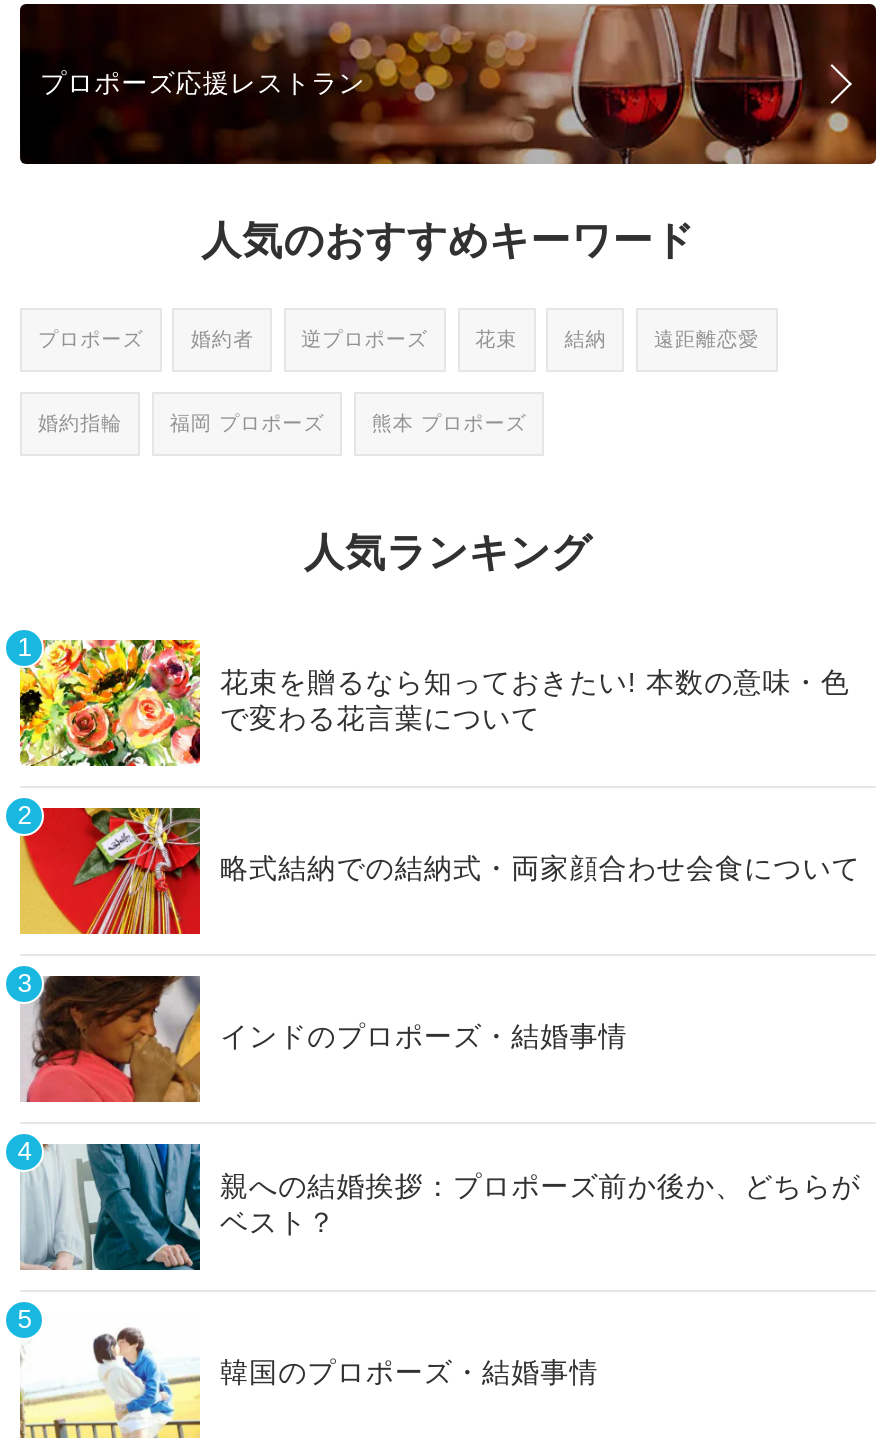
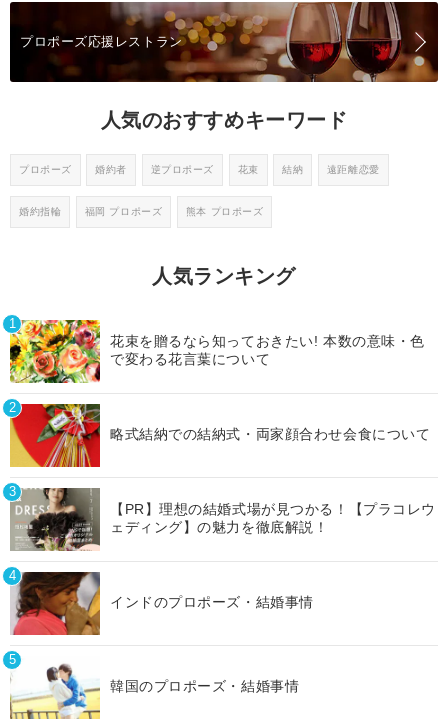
none -> [10,488,436,551] [image] | 【PR】理想の結婚式場が見つかる！【プラコレウ | ェディング】の魅力を徹底解説！
moved [0,966,628,1104] -> [0,567,314,636]: [image] | インドのプロポーズ・結婚事情
[22,1142,861,1272] [image] | 親への結婚挨拶：プロポーズ前か後か、どちらが | ベスト？ -> none

